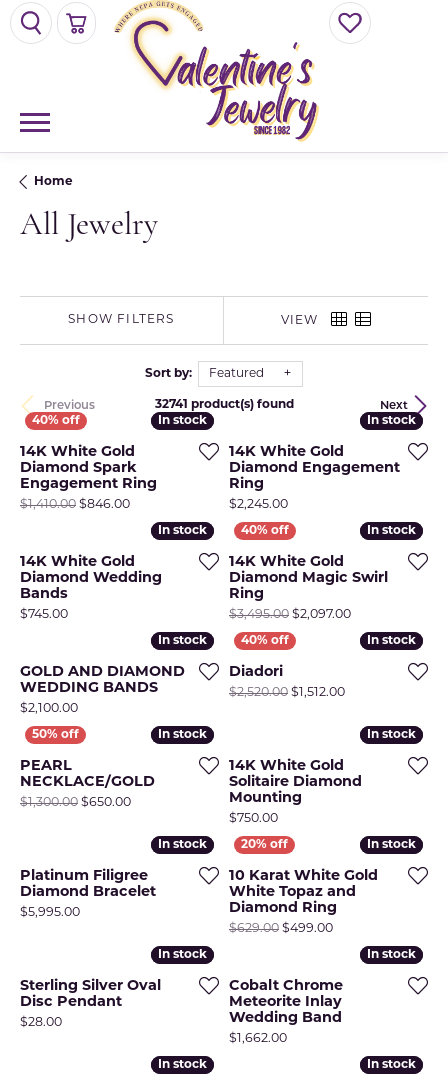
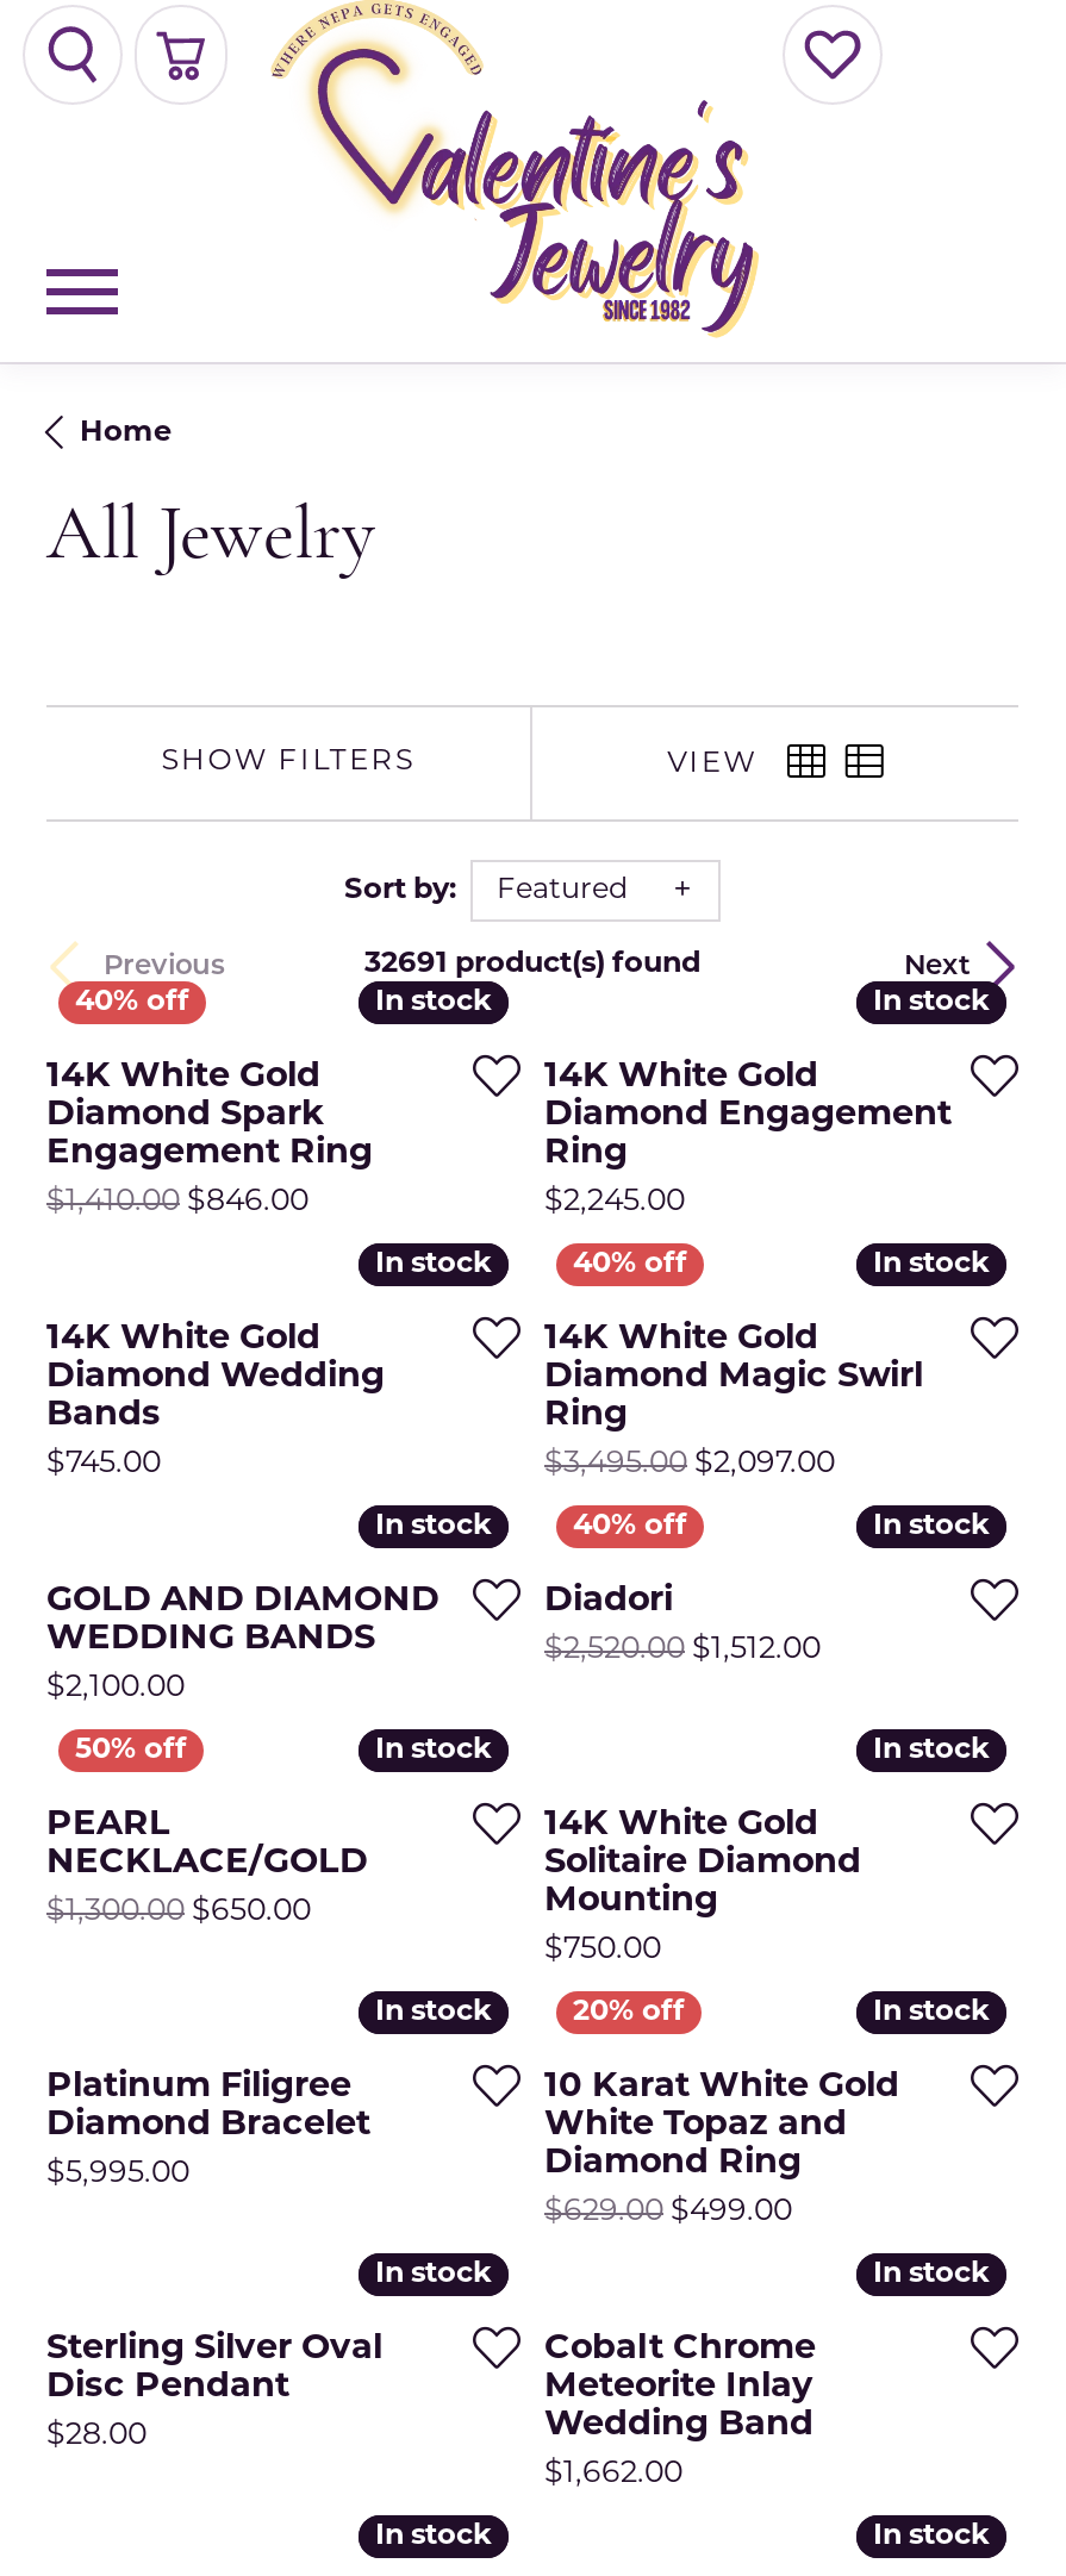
[154,399,293,411] 32741 product(s) found -> [364,952,700,980] 32691 product(s) found

